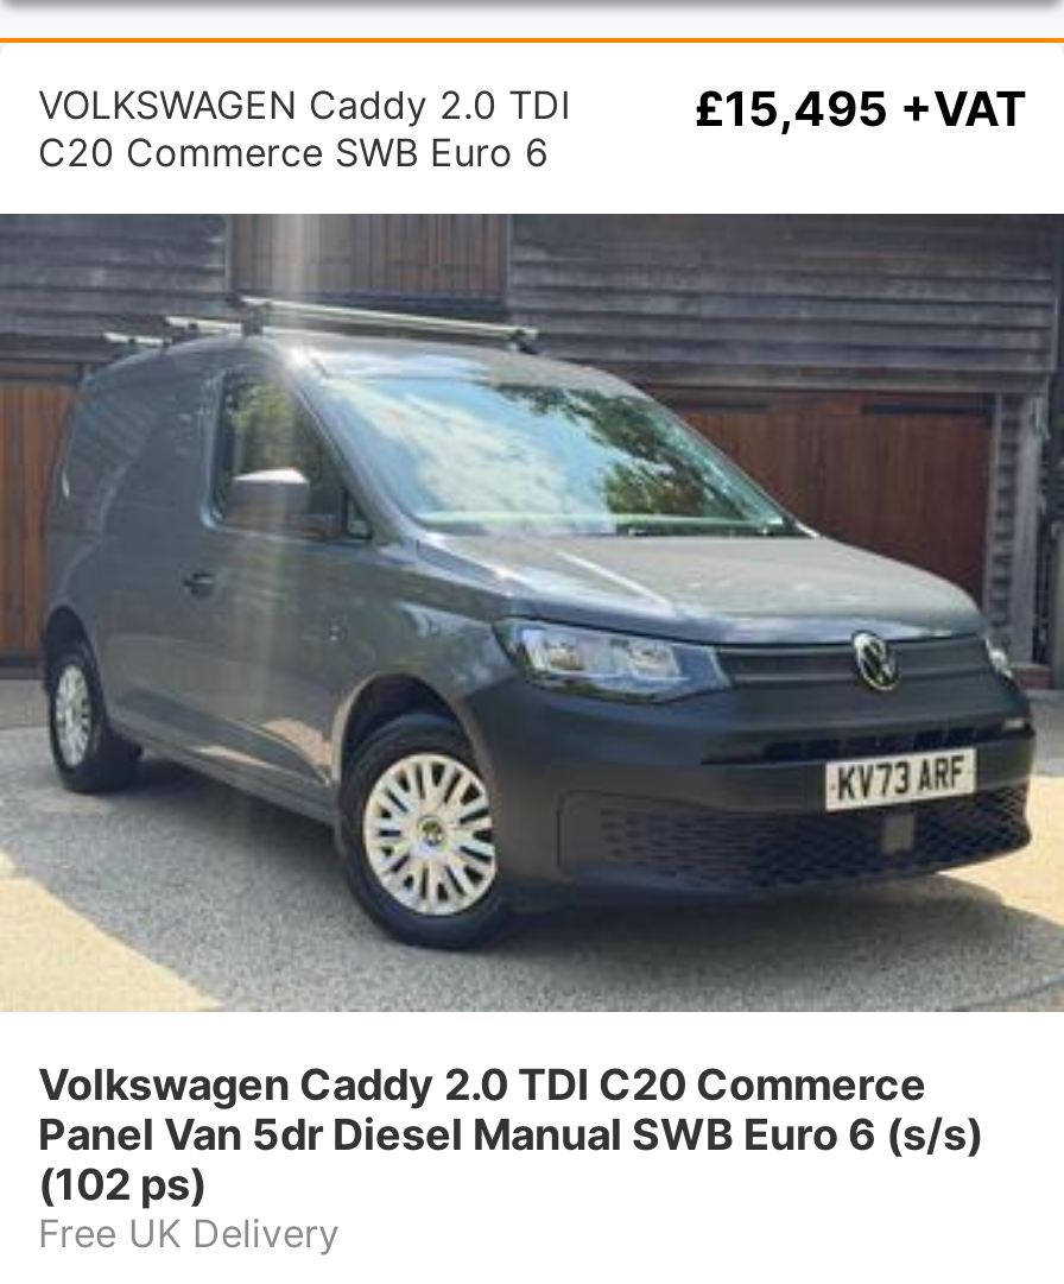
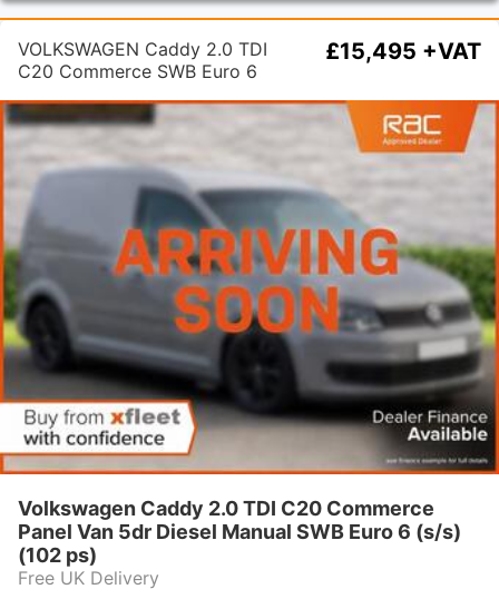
[7,211,1057,1014] [image] -> [3,99,496,475] [image]

